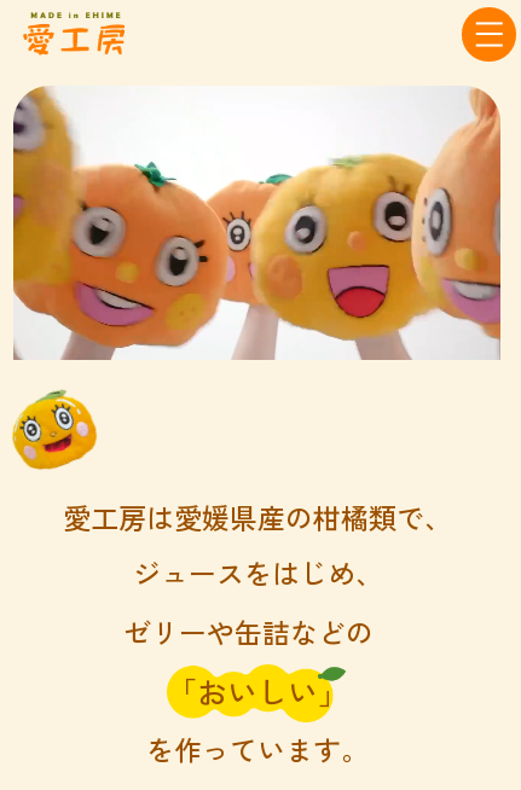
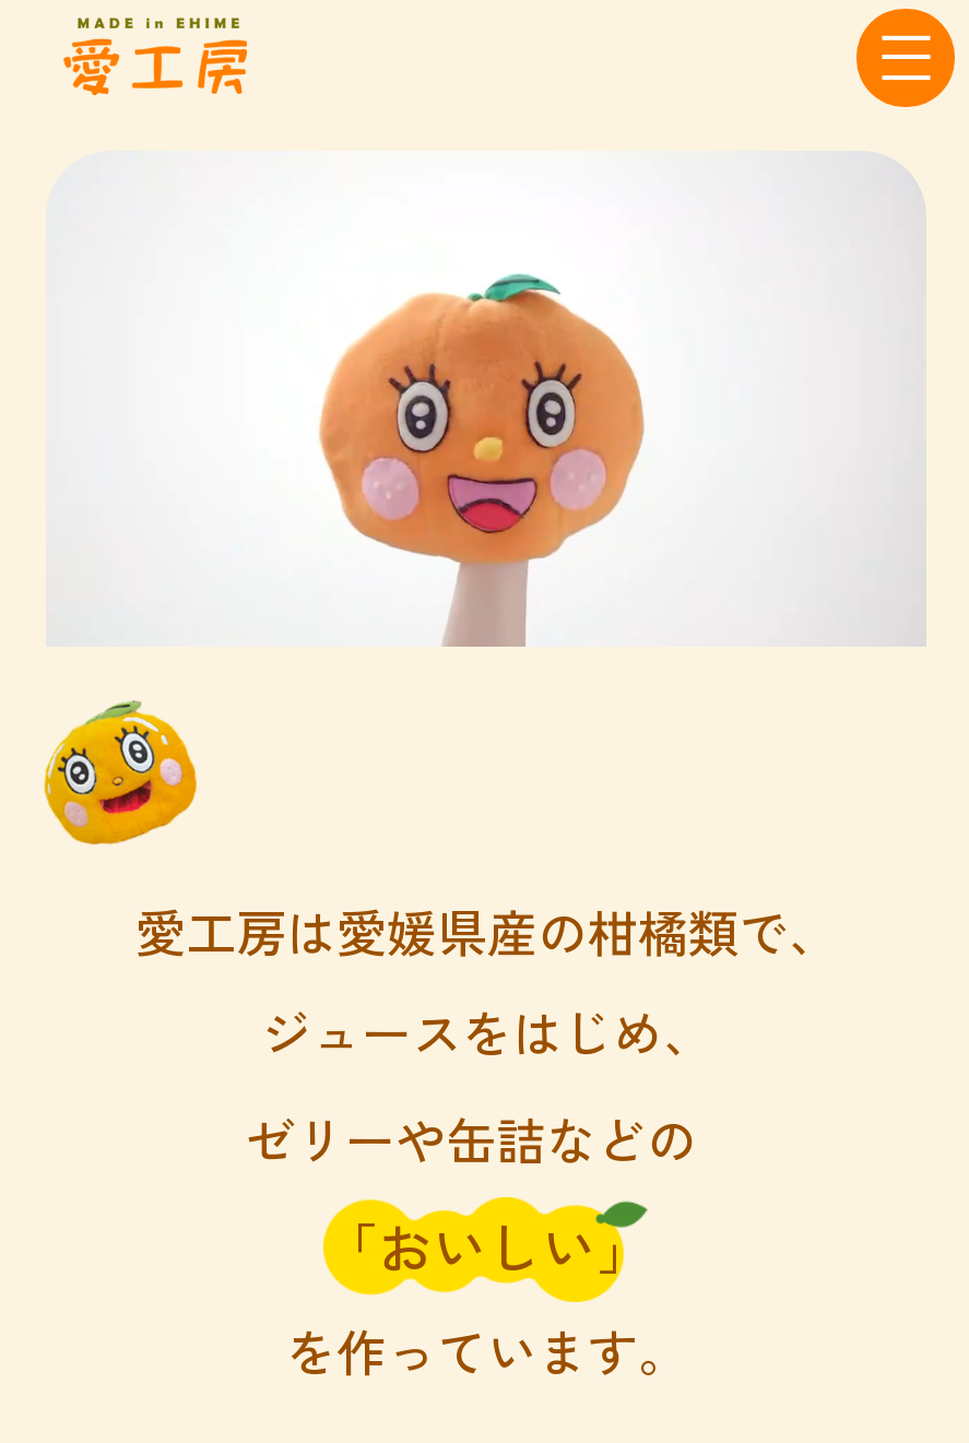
[12,86,502,361] [image] -> [46,153,926,647] [image]

